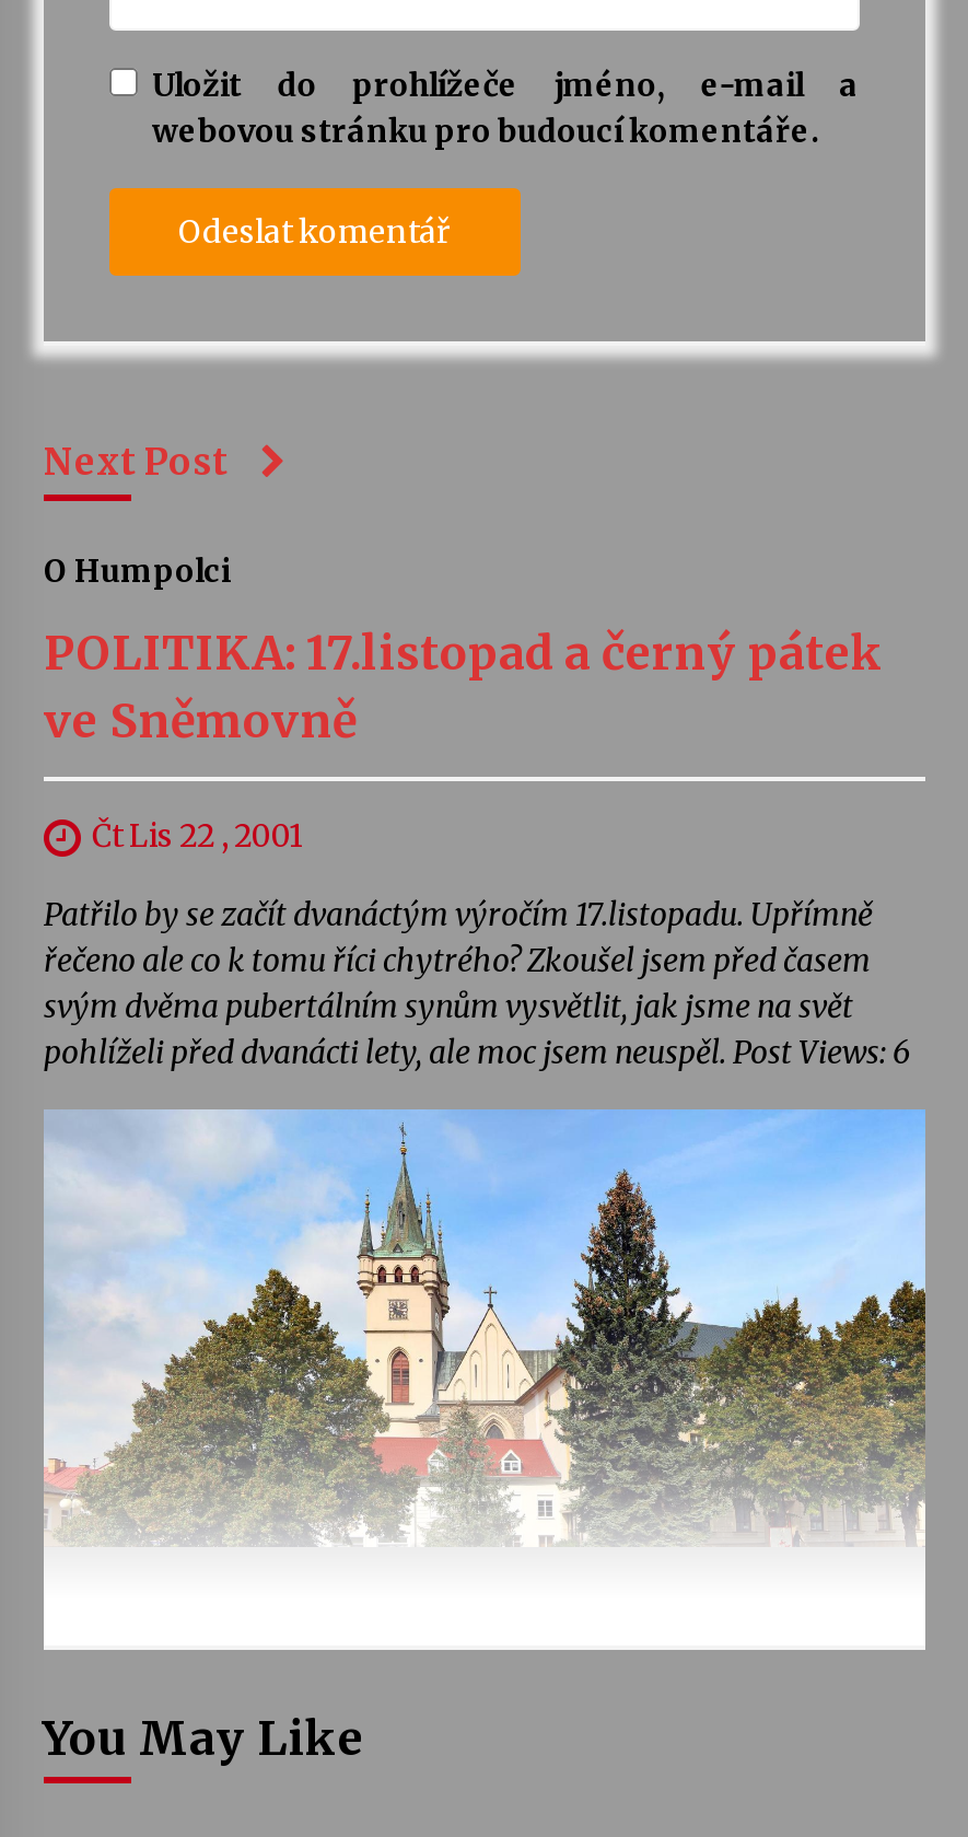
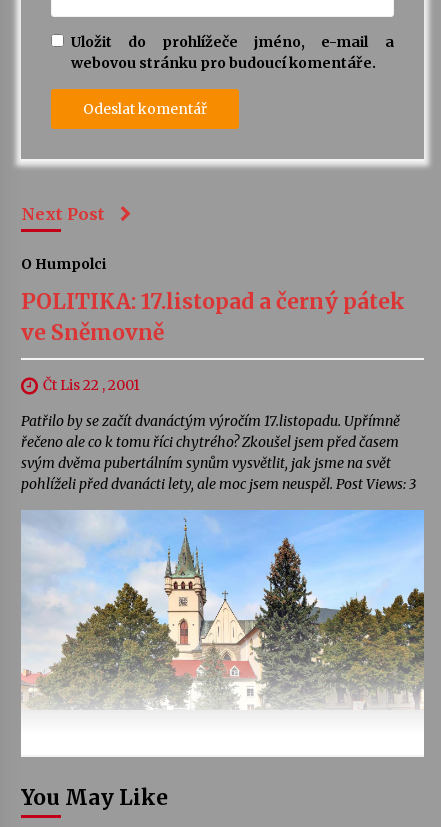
[43,1033,909,1073] pohlíželi před dvanácti lety, ale moc jsem neuspěl. Post Views: 6 -> [20,475,415,493] pohlíželi před dvanácti lety, ale moc jsem neuspěl. Post Views: 3

